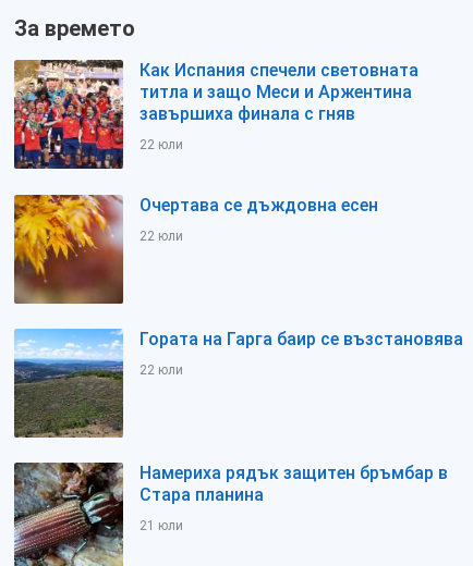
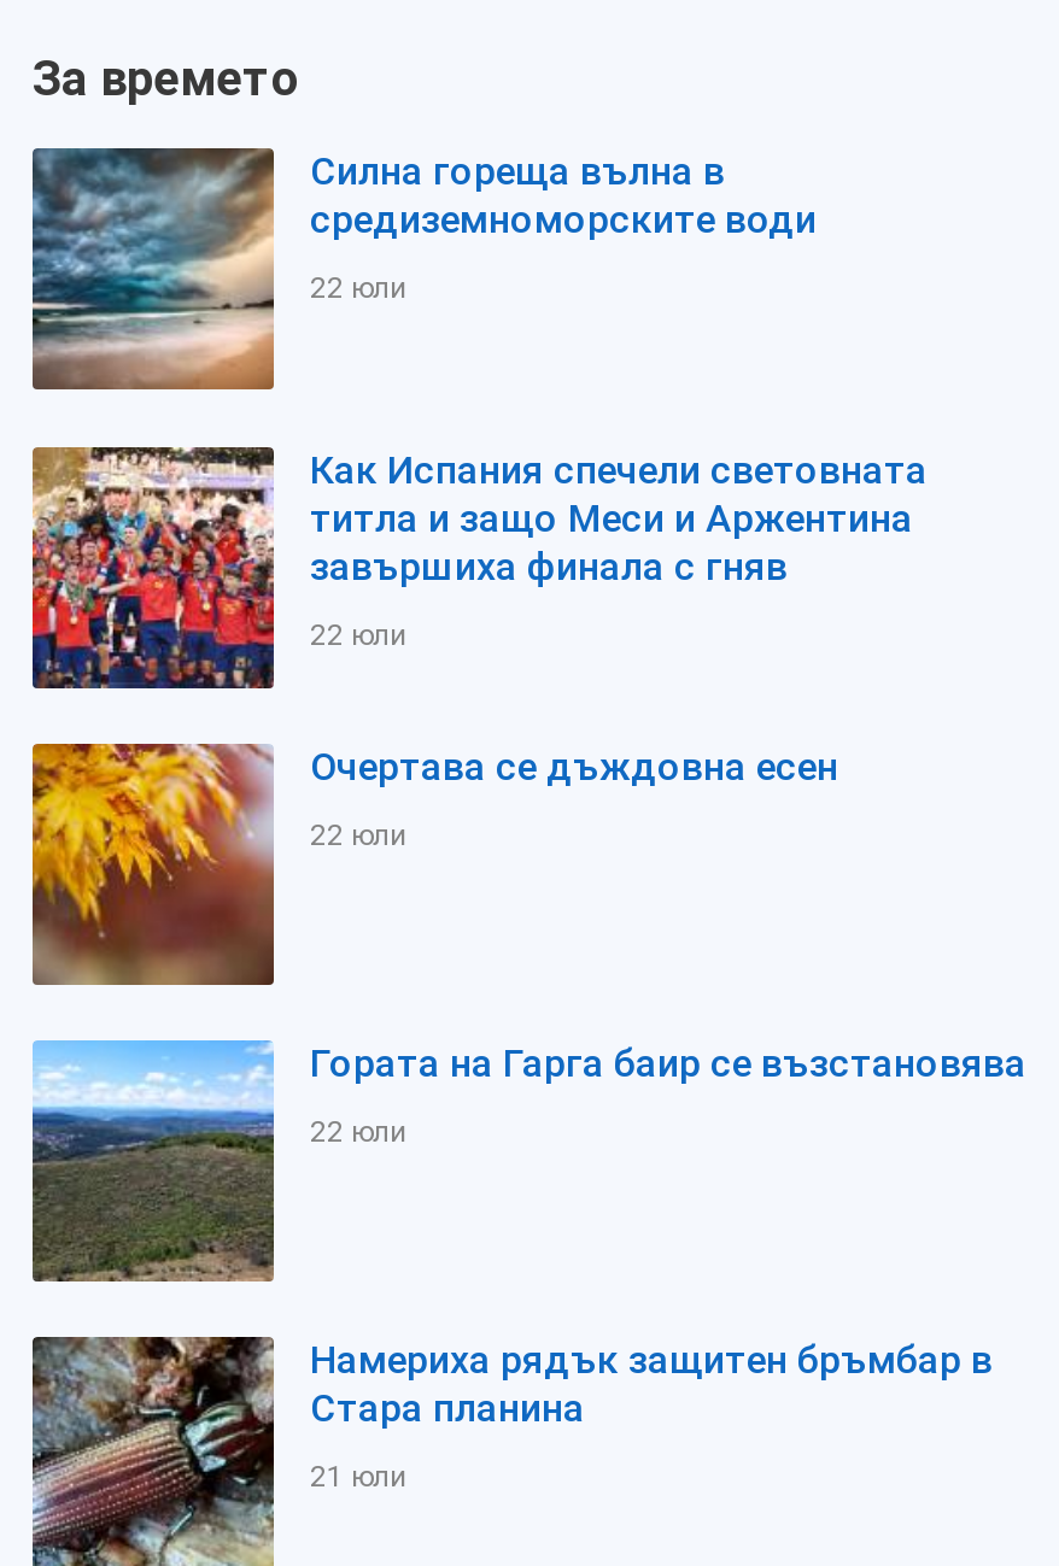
none -> [30,146,817,392] [image] | Силна гореща вълна в | средиземноморските води | 22 юли

